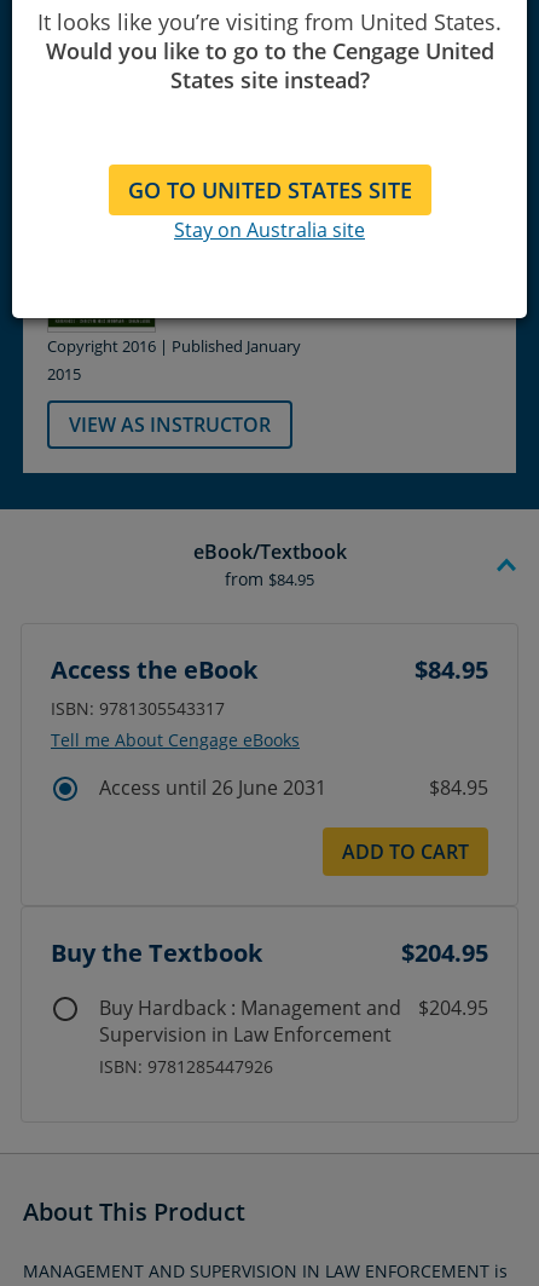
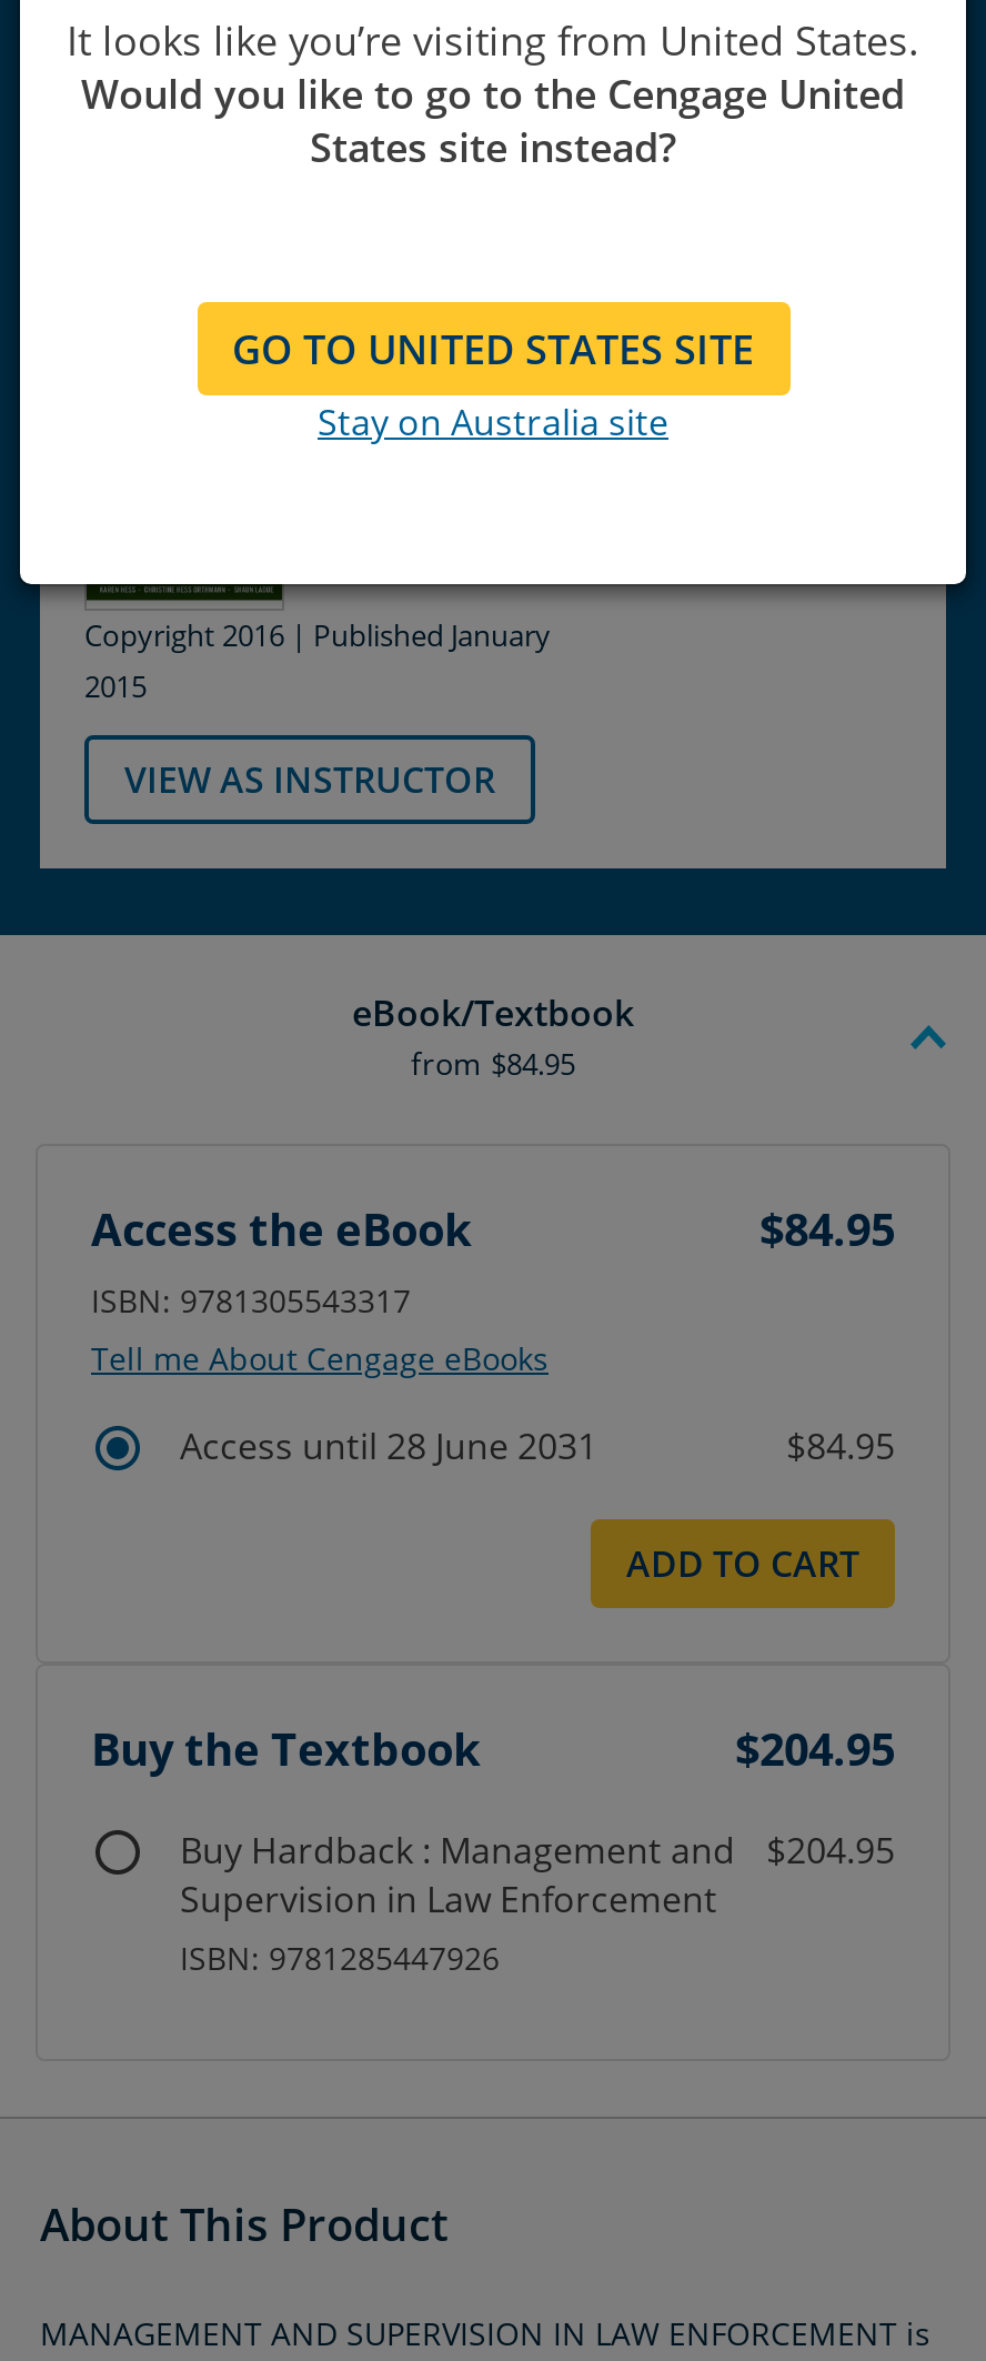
[99,774,326,801] Access until 26 June 2031 -> [180,1421,597,1470] Access until 28 June 2031

